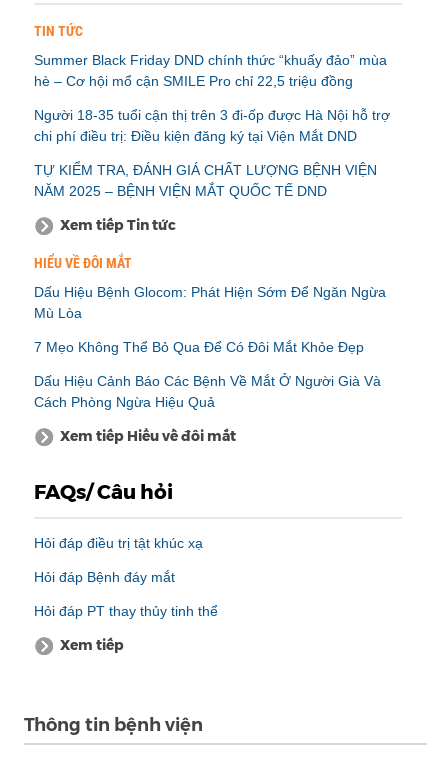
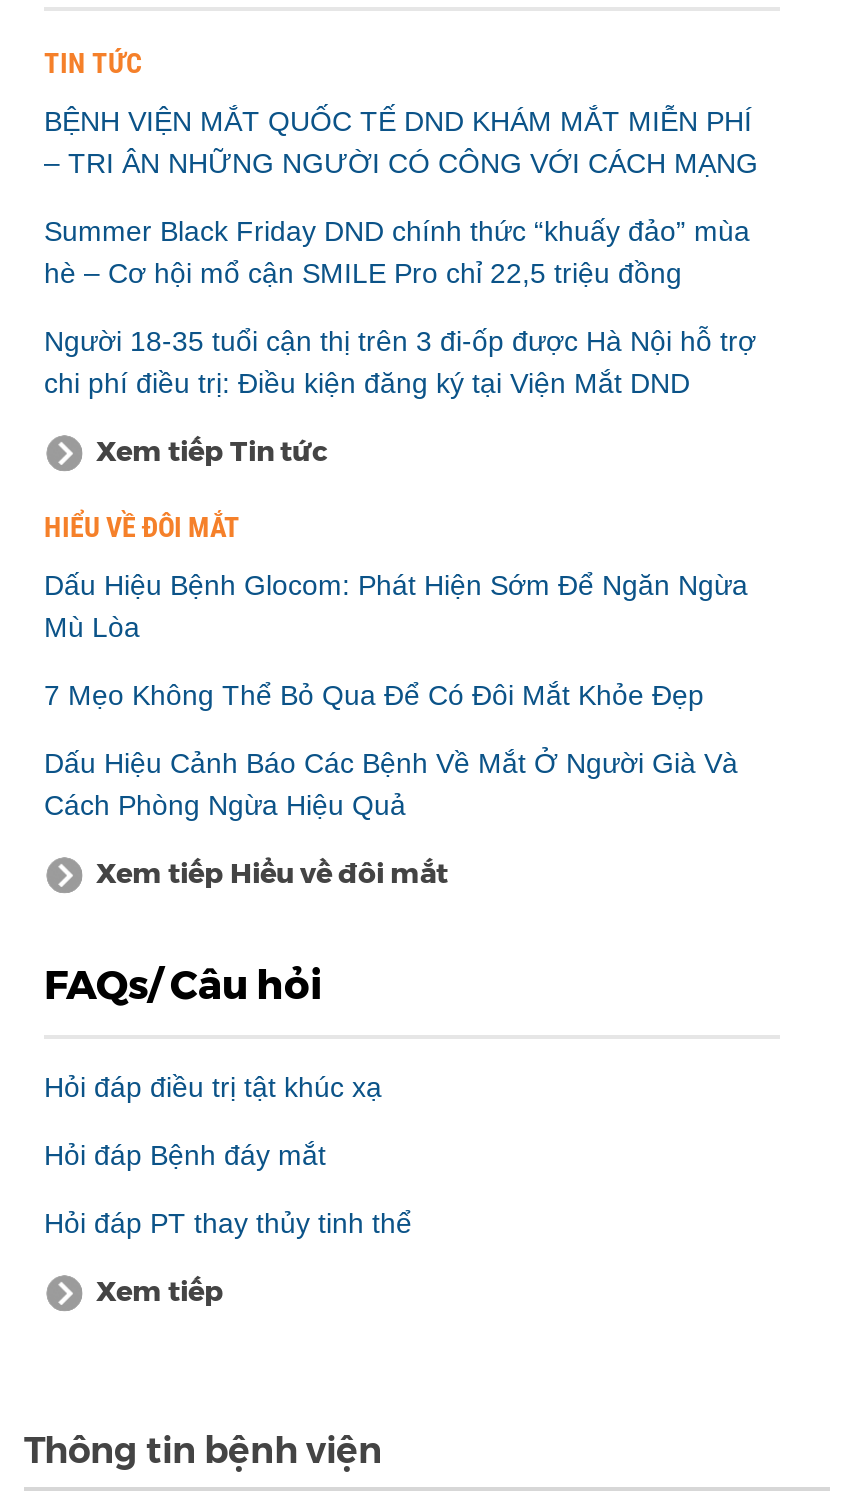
none -> [44,105,758,179] BỆNH VIỆN MẮT QUỐC TẾ DND KHÁM MẮT MIỄN PHÍ | – TRI ÂN NHỮNG NGƯỜI CÓ CÔNG VỚI CÁCH MẠNG
moved [34,52,390,144] -> [44,215,756,399]: Summer Black Friday DND chính thức “khuấy đảo” mùa | hè – Cơ hội mổ cận SMILE Pro chỉ 22,5 triệu đồng | Người 18-35 tuổi cận thị trên 3 đi-ốp được Hà Nội hỗ trợ | chi phí điều trị: Điều kiện đăng ký tại Viện Mắt DND
[34,162,377,199] TỰ KIỂM TRA, ĐÁNH GIÁ CHẤT LƯỢNG BỆNH VIỆN | NĂM 2025 – BỆNH VIỆN MẮT QUỐC TẾ DND -> none

